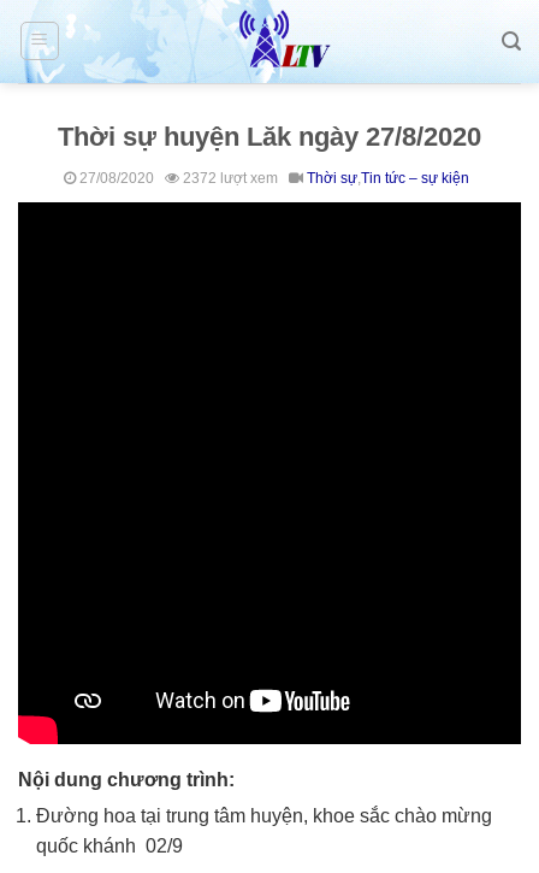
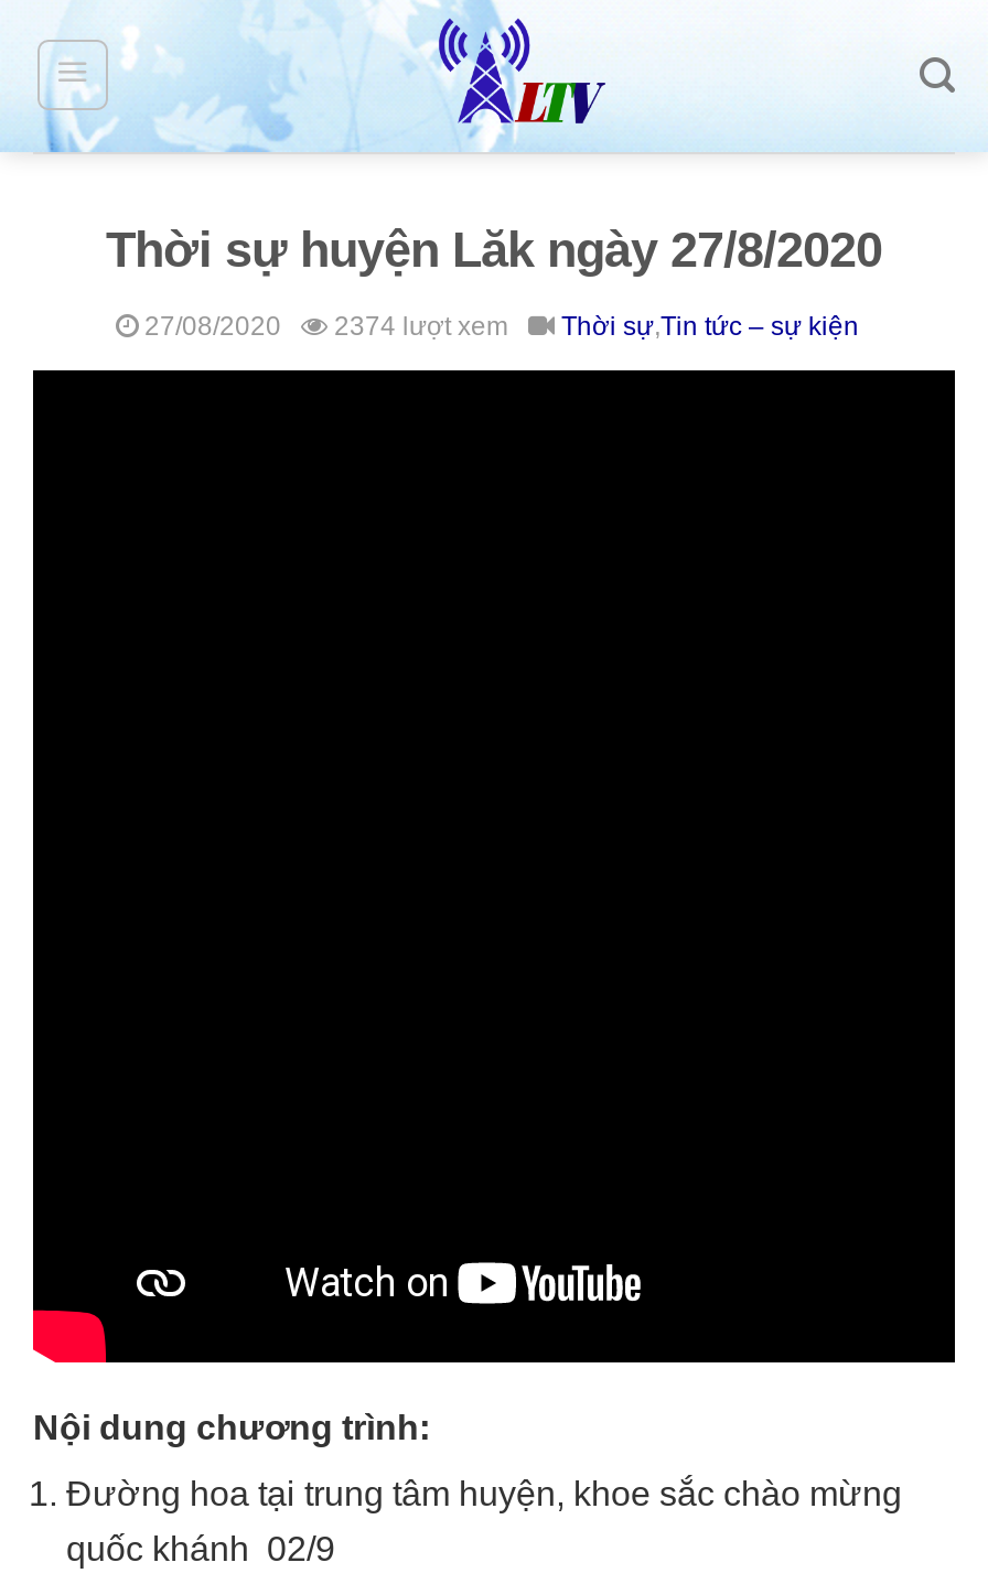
[75,170,469,187] 27/08/2020 2372 lượt xem Thời sự,Tin tức – sự kiện -> [138,311,859,342] 27/08/2020 2374 lượt xem Thời sự,Tin tức – sự kiện

